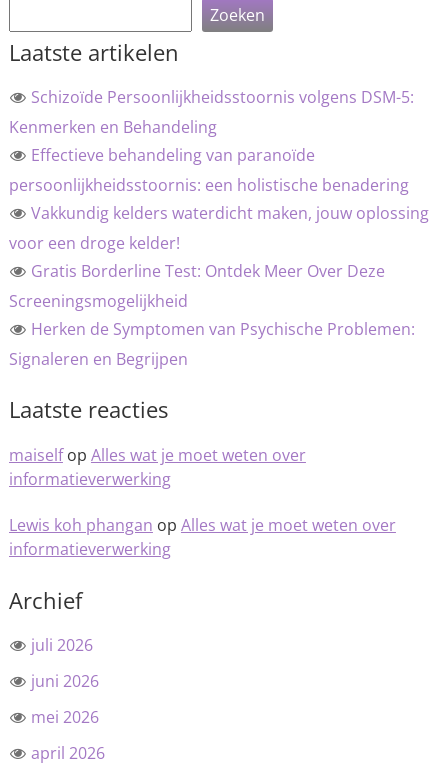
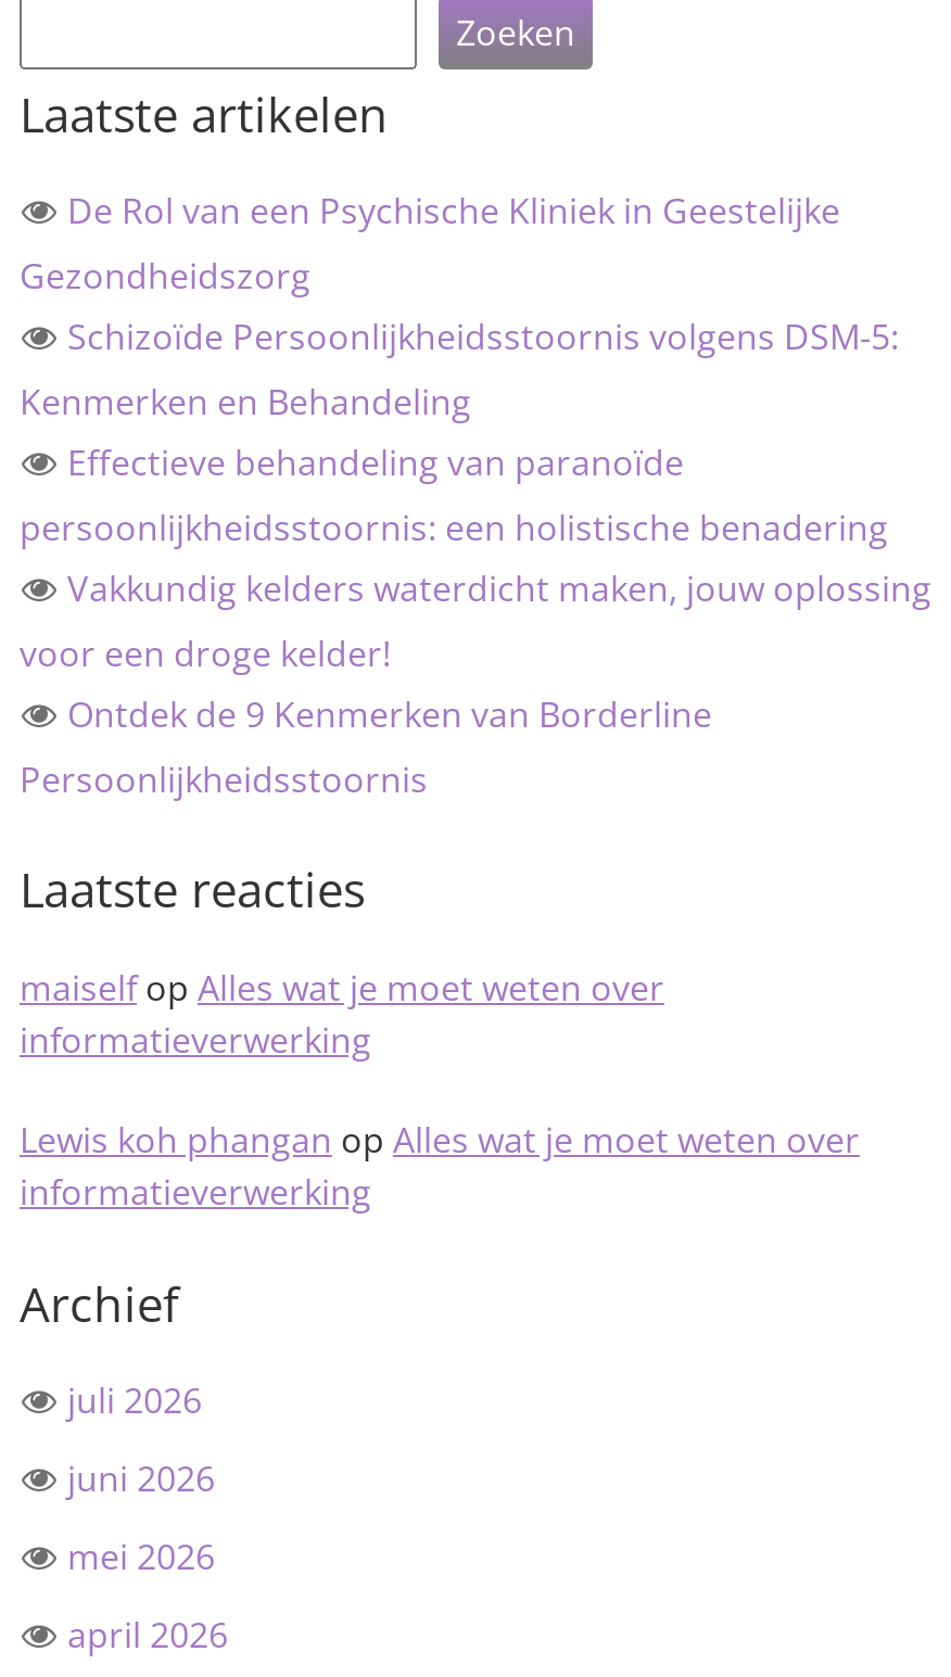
none -> [20,187,840,300] De Rol van een Psychische Kliniek in Geestelijke | Gezondheidszorg
moved [9,86,429,254] -> [20,313,931,677]: Schizoïde Persoonlijkheidsstoornis volgens DSM-5: | Kenmerken en Behandeling | Effectieve behandeling van paranoïde | persoonlijkheidsstoornis: een holistische benadering | Vakkundig kelders waterdicht maken, jouw oplossing | voor een droge kelder!
[9,260,415,370] Gratis Borderline Test: Ontdek Meer Over Deze | Screeningsmogelijkheid | Herken de Symptomen van Psychische Problemen: | Signaleren en Begrijpen -> [20,690,712,803] Ontdek de 9 Kenmerken van Borderline | Persoonlijkheidsstoornis

